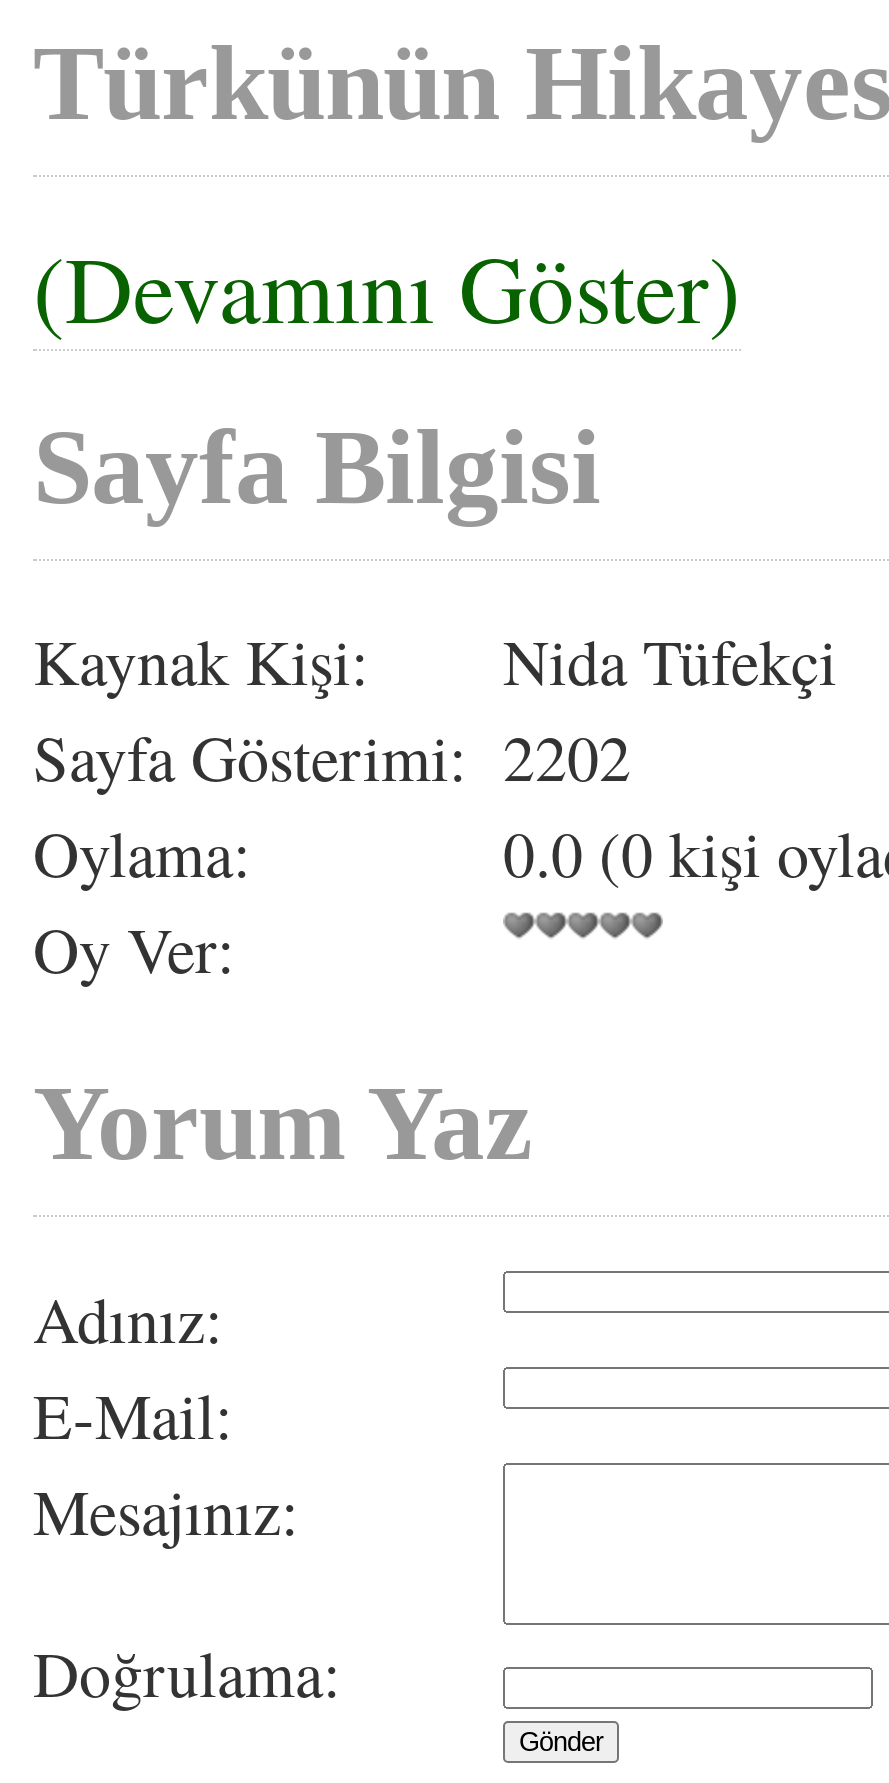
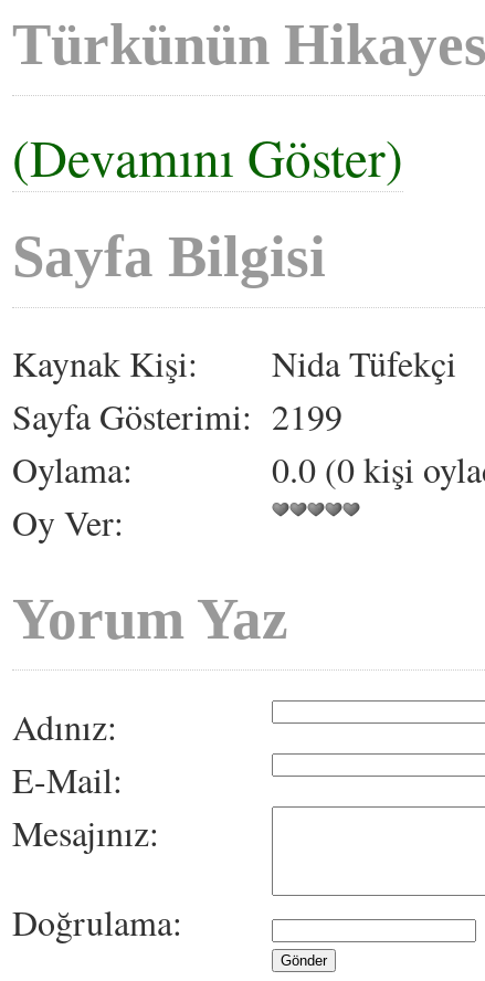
[33,714,631,800] Sayfa Gösterimi: 2202 -> [12,393,342,440] Sayfa Gösterimi: 2199

